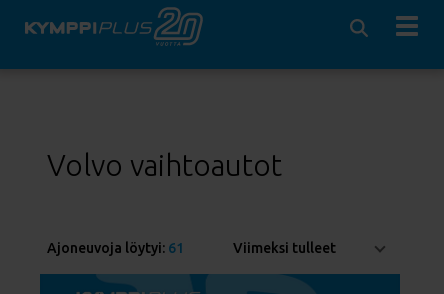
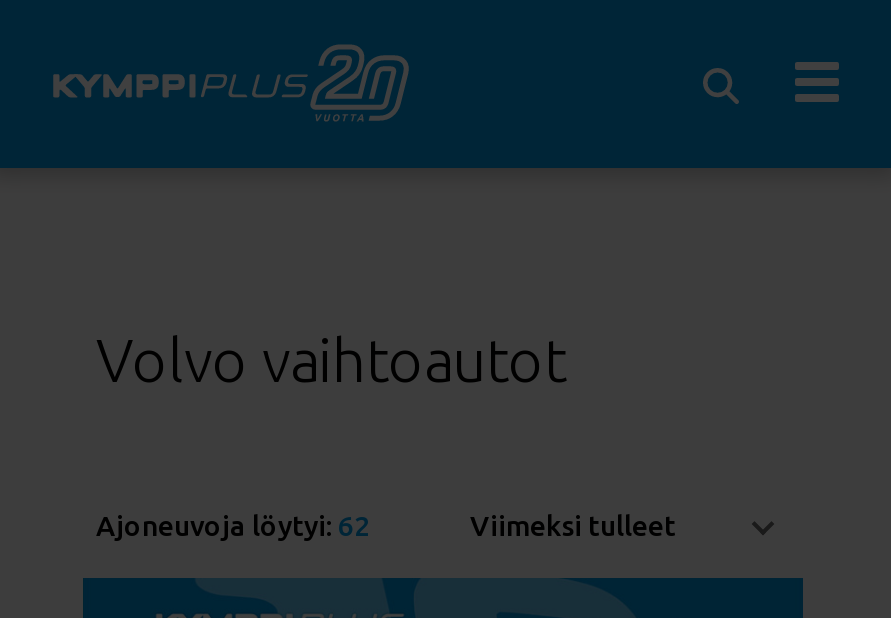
[46,240,183,256] Ajoneuvoja löytyi: 61 -> [96,510,370,542] Ajoneuvoja löytyi: 62

